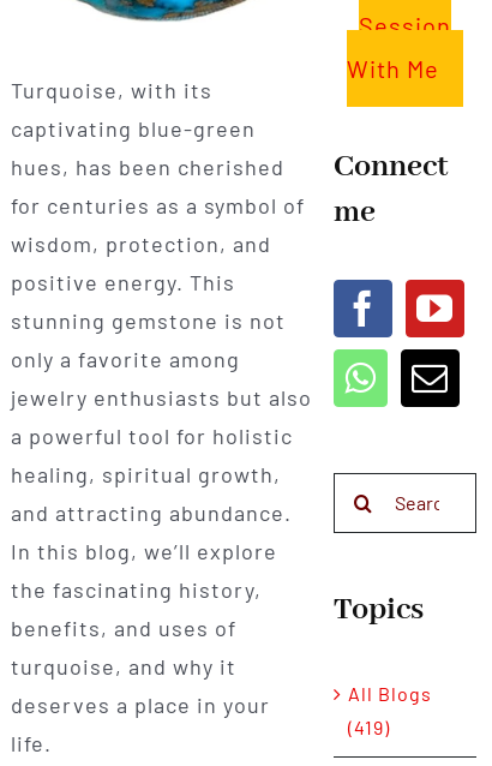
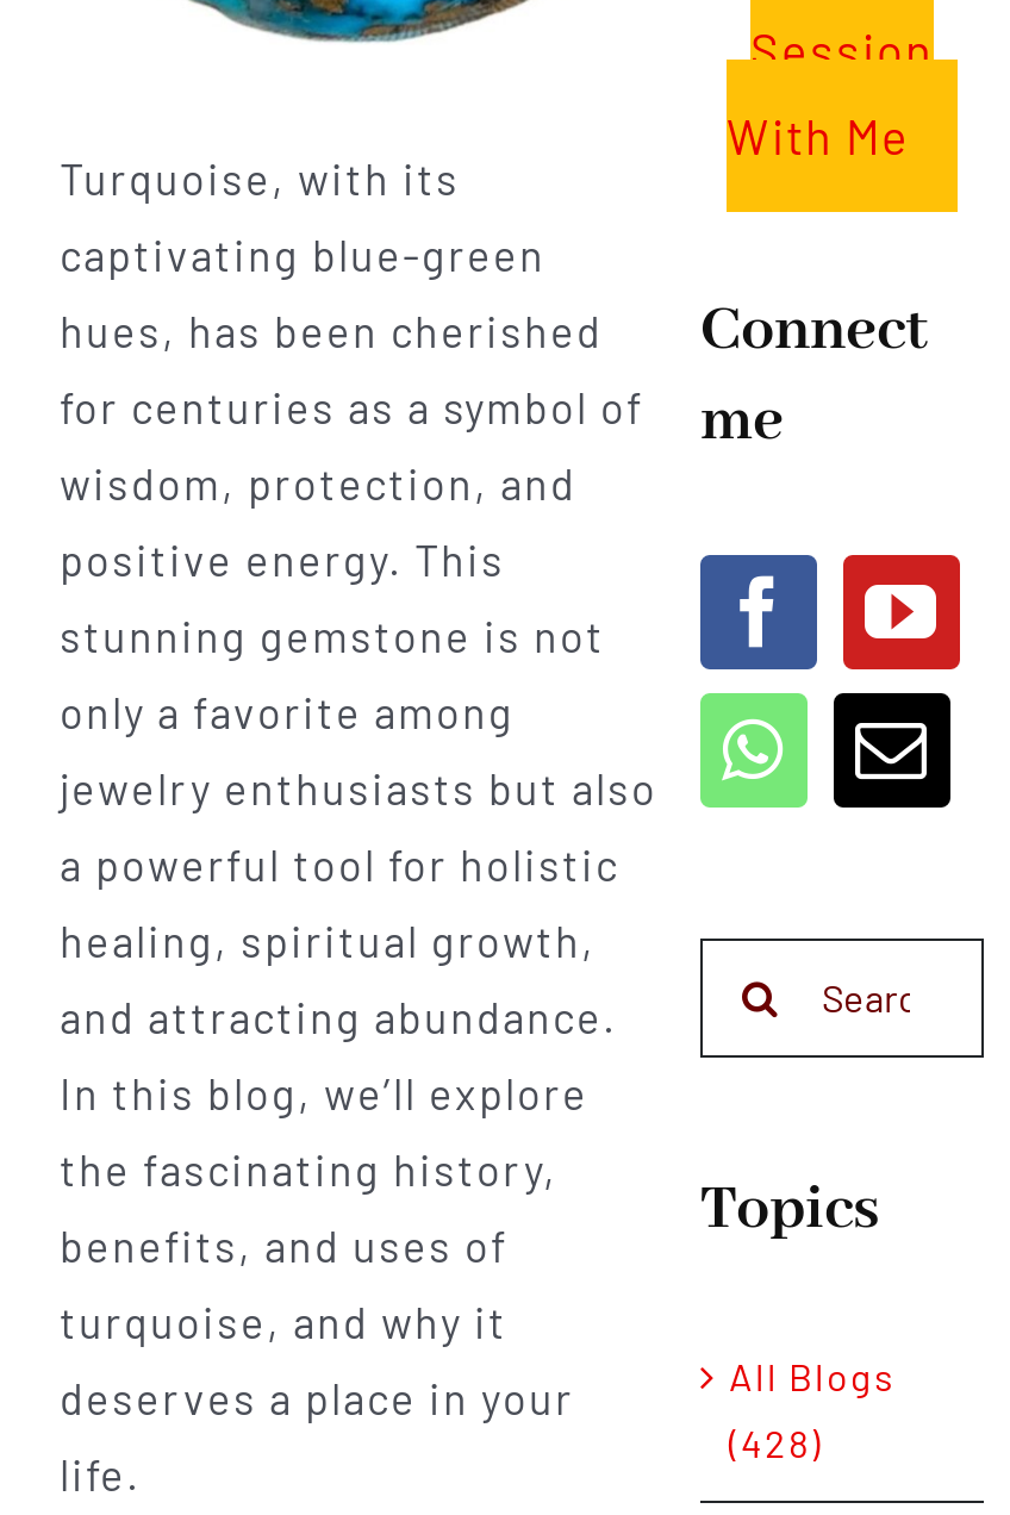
[348,716,390,739] (419) -> [729,1420,822,1465] (428)

